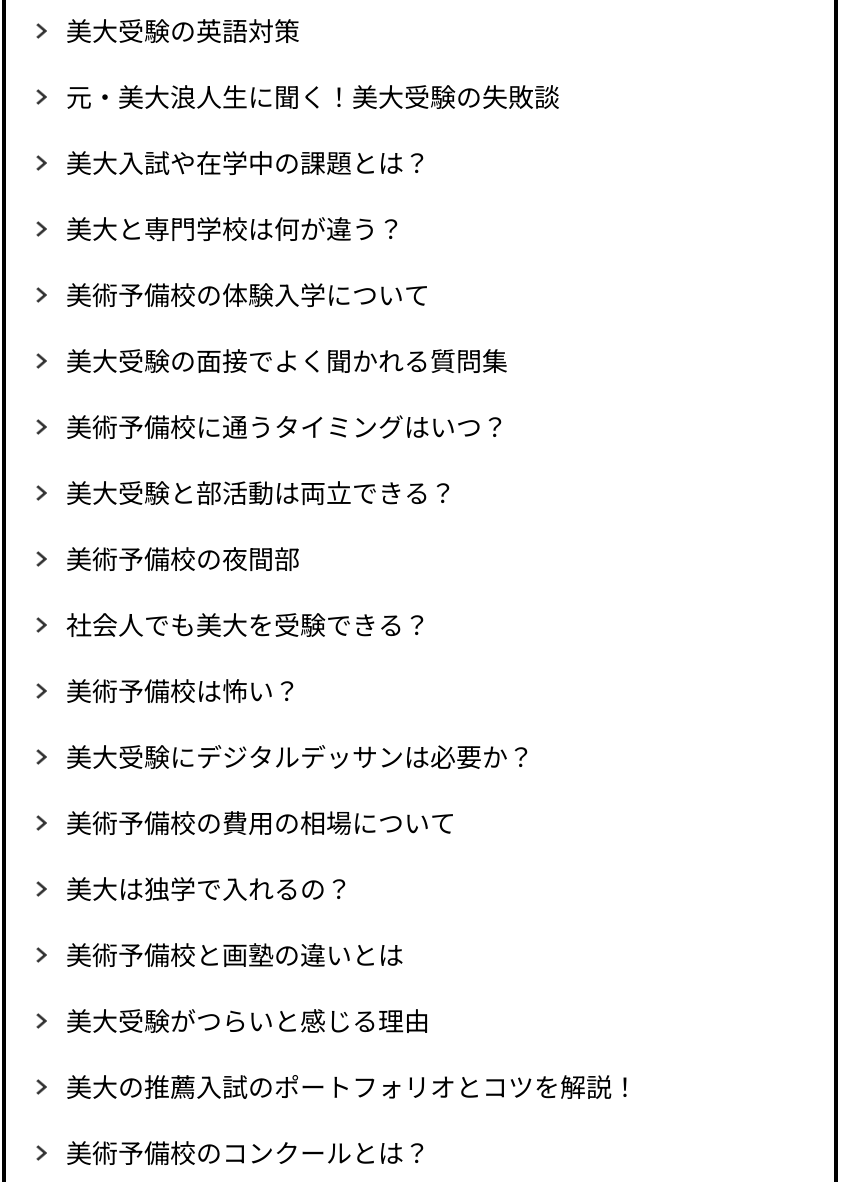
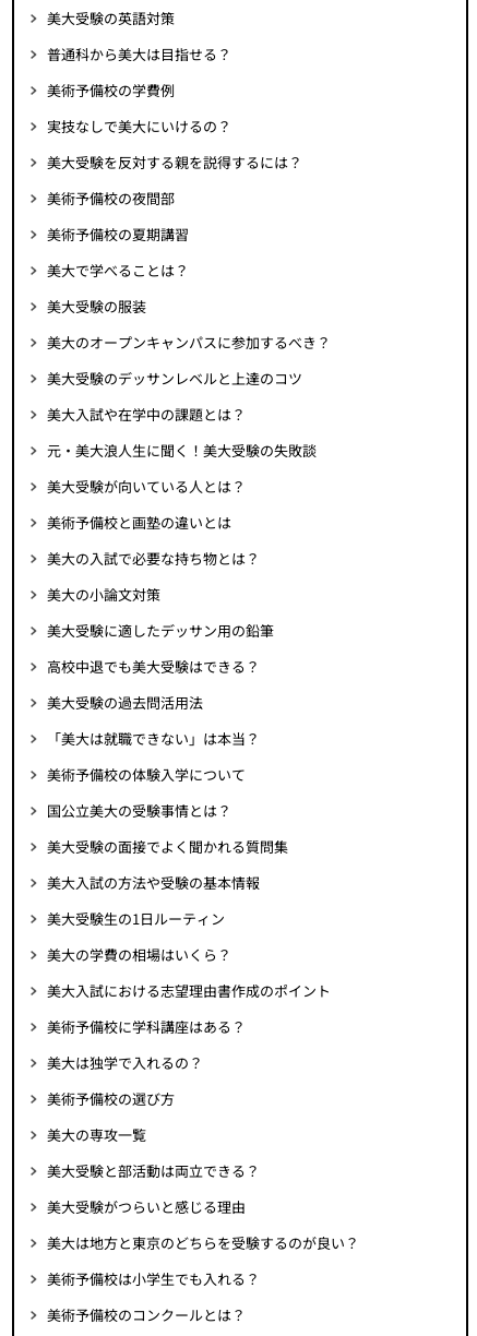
moved [66,77,560,181] -> [47,404,317,461]: 美大入試や在学中の課題とは？ | 元・美大浪人生に聞く！美大受験の失敗談
[66,209,508,445] 美大と専門学校は何が違う？ | 美術予備校に通うタイミングはいつ？ -> [47,44,302,173] 普通科から美大は目指せる？ | 美術予備校の学費例 | 実技なしで美大にいけるの？ | 美大受験を反対する親を説得するには？
moved [66,275,430,313] -> [47,764,246,785]: 美術予備校の体験入学について
moved [66,341,508,379] -> [47,836,288,857]: 美大受験の面接でよく聞かれる質問集
moved [66,473,456,511] -> [47,1160,260,1181]: 美大受験と部活動は両立できる？
moved [66,539,300,577] -> [47,188,175,209]: 美術予備校の夜間部
[66,605,534,841] 社会人でも美大を受験できる？ | 美術予備校は怖い？ | 美大受験にデジタルデッサンは必要か？ | 美術予備校の費用の相場について -> [47,224,331,497] 美術予備校の夏期講習 | 美大で学べることは？ | 美大受験の服装 | 美大のオープンキャンパスに参加するべき？ | 美大受験のデッサンレベルと上達のコツ | 美大受験が向いている人とは？
moved [66,869,352,907] -> [47,1052,203,1073]: 美大は独学で入れるの？
none -> [47,548,331,1145] 美大の入試で必要な持ち物とは？ | 美大の小論文対策 | 美大受験に適したデッサン用の鉛筆 | 高校中退でも美大受験はできる？ | 美大受験の過去問活用法 | 「美大は就職できない」は本当？ | 国公立美大の受験事情とは？ | 美大入試の方法や受験の基本情報 | 美大受験生の1日ルーティン | 美大の学費の相場はいくら？ | 美大入試における志望理由書作成のポイント | 美術予備校に学科講座はある？ | 美術予備校の選び方 | 美大の専攻一覧
[66,1067,638,1105] 美大の推薦入試のポートフォリオとコツを解説！ -> [47,1232,359,1289] 美大は地方と東京のどちらを受験するのが良い？ | 美術予備校は小学生でも入れる？

